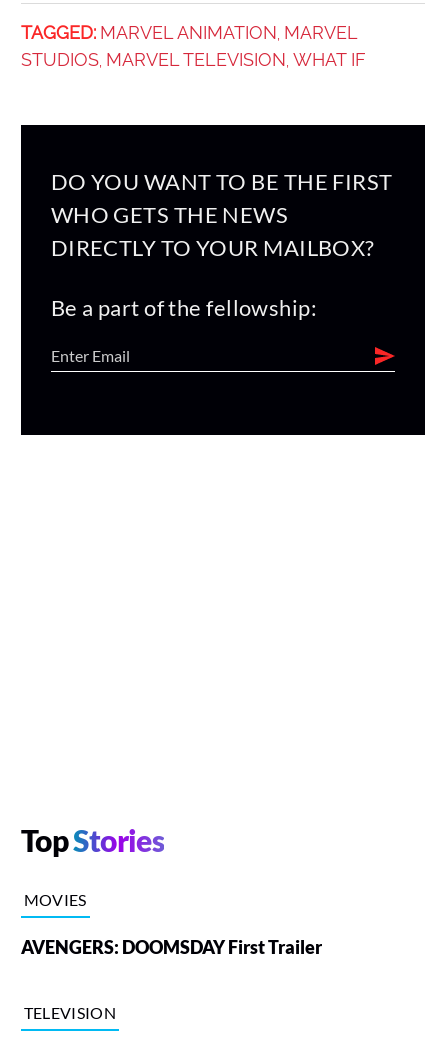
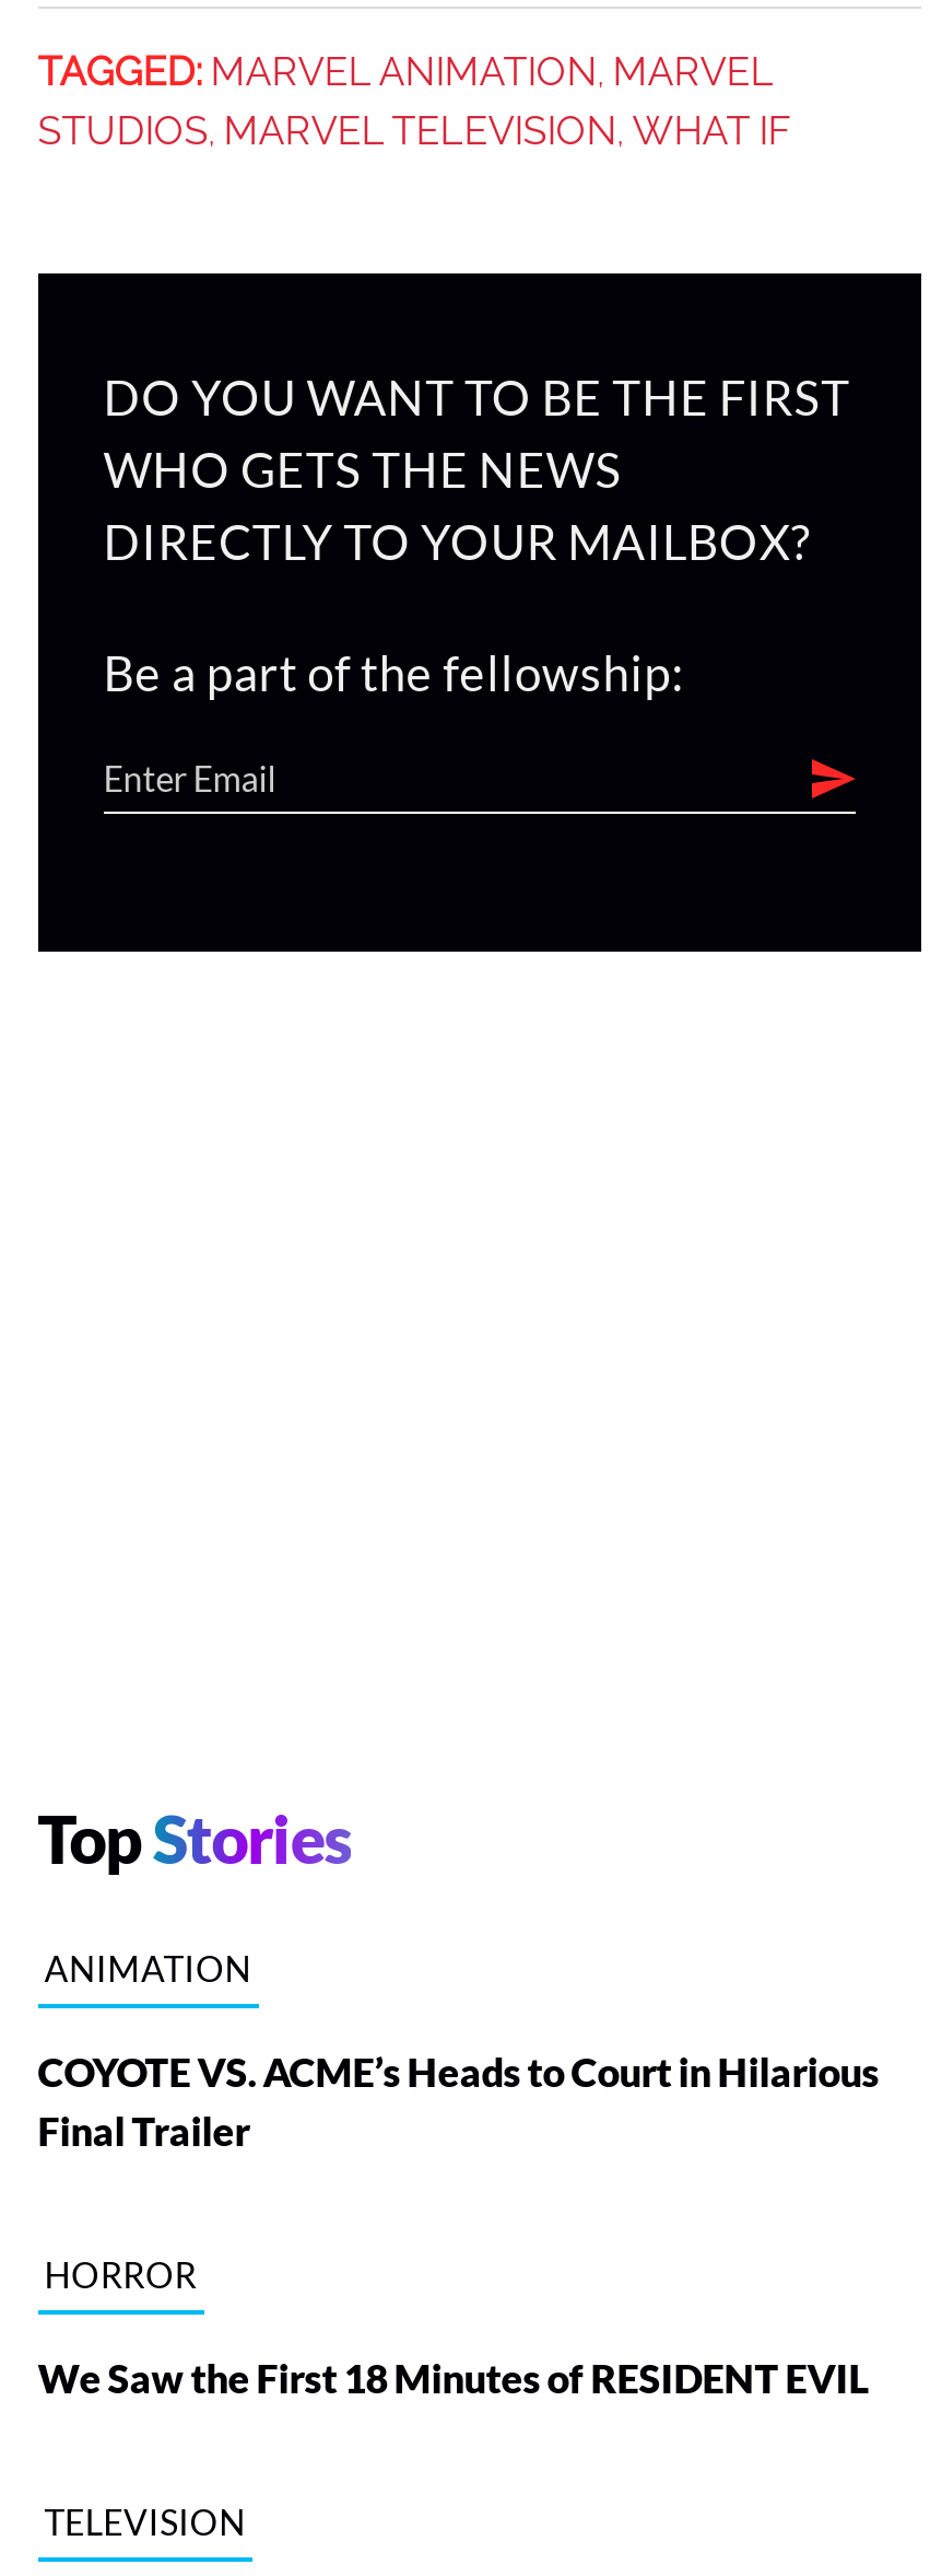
[21,889,322,957] MOVIES | AVENGERS: DOOMSDAY First Trailer -> [38,1946,879,2401] ANIMATION | COYOTE VS. ACME’s Heads to Court in Hilarious | Final Trailer | HORROR | We Saw the First 18 Minutes of RESIDENT EVIL

